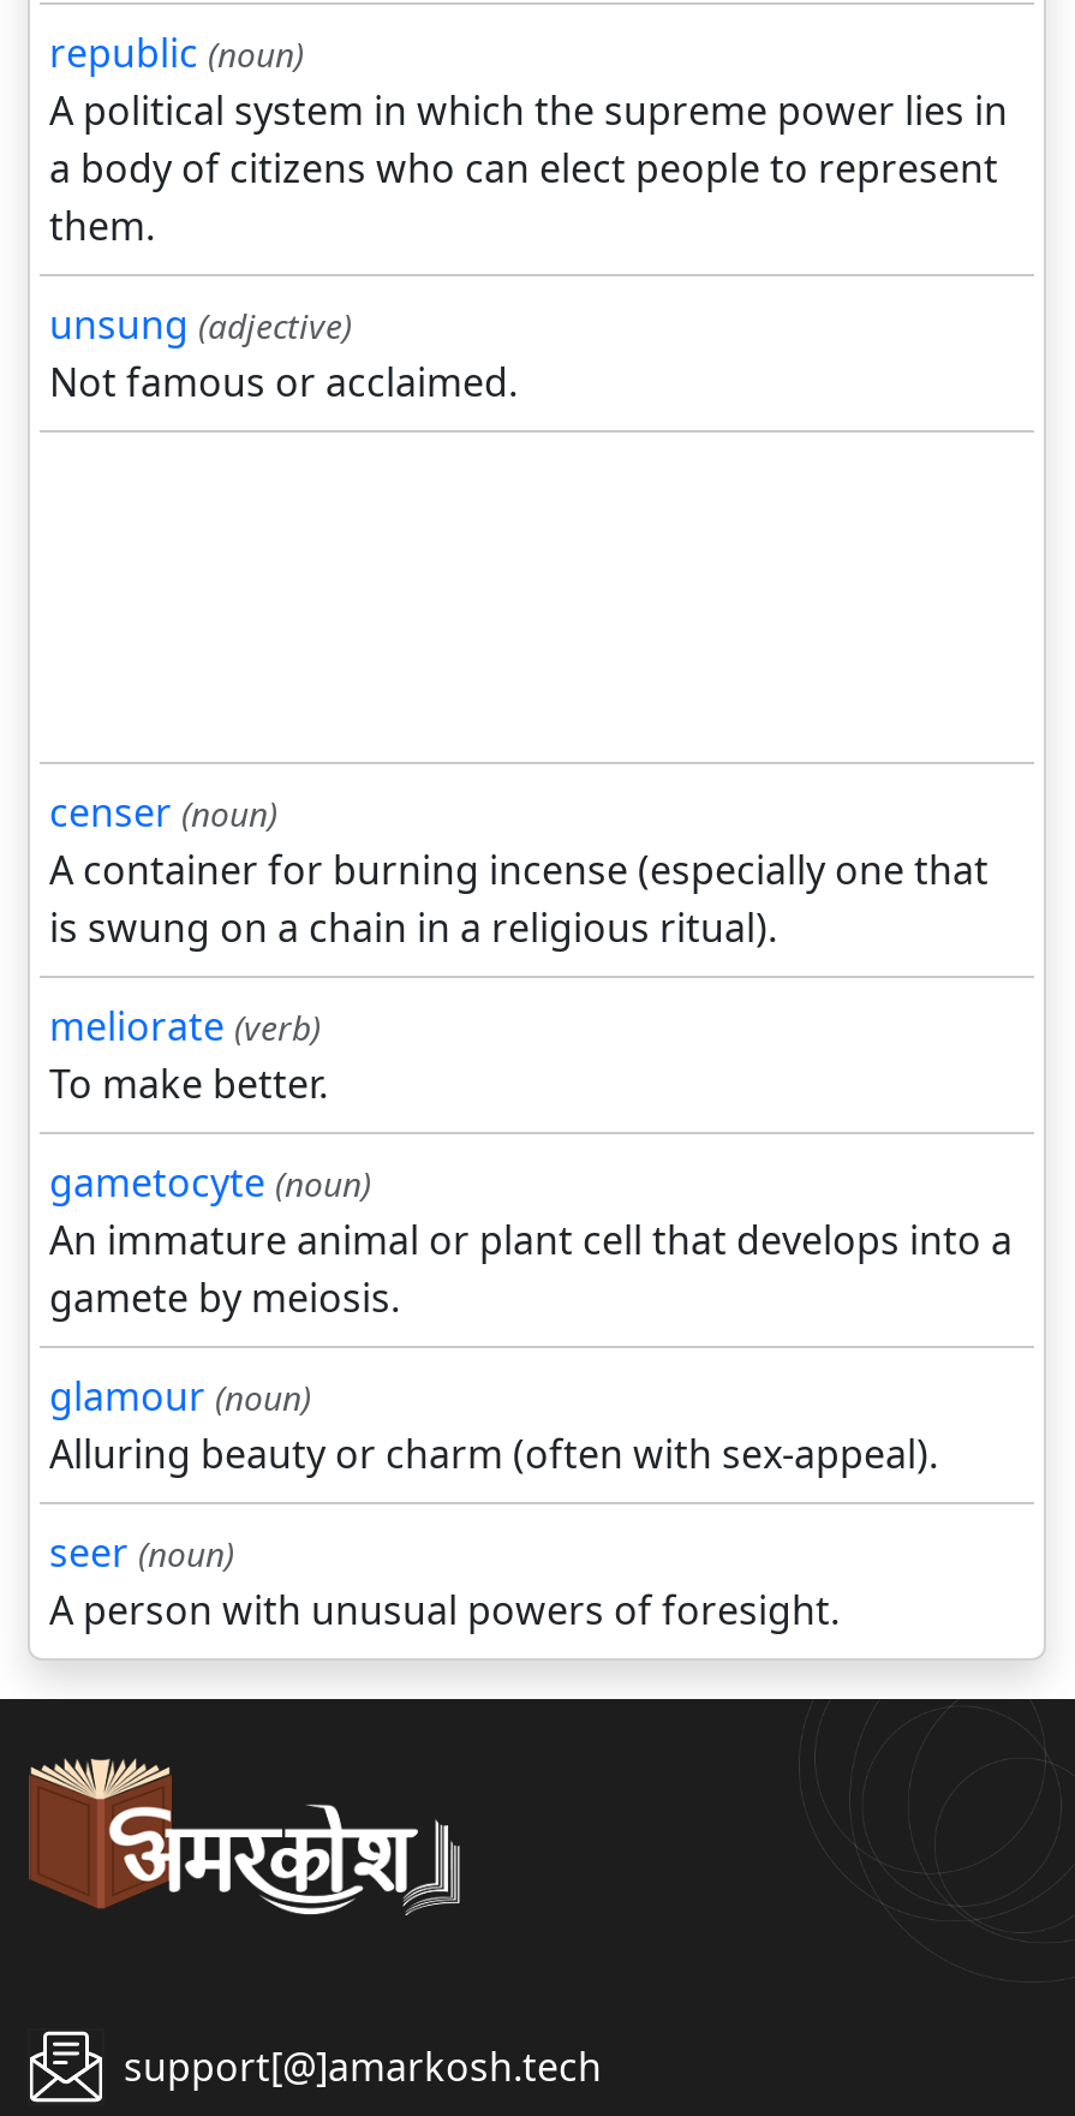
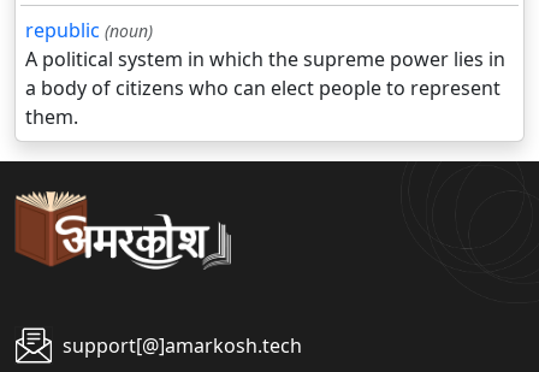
[49,298,518,409] unsung (adjective) | Not famous or acclaimed. -> none
[49,786,1013,1637] censer (noun) | A container for burning incense (especially one that | is swung on a chain in a religious ritual). | meliorate (verb) | To make better. | gametocyte (noun) | An immature animal or plant cell that develops into a | gamete by meiosis. | glamour (noun) | Alluring beauty or charm (often with sex-appeal). | seer (noun) | A person with unusual powers of foresight. -> none

